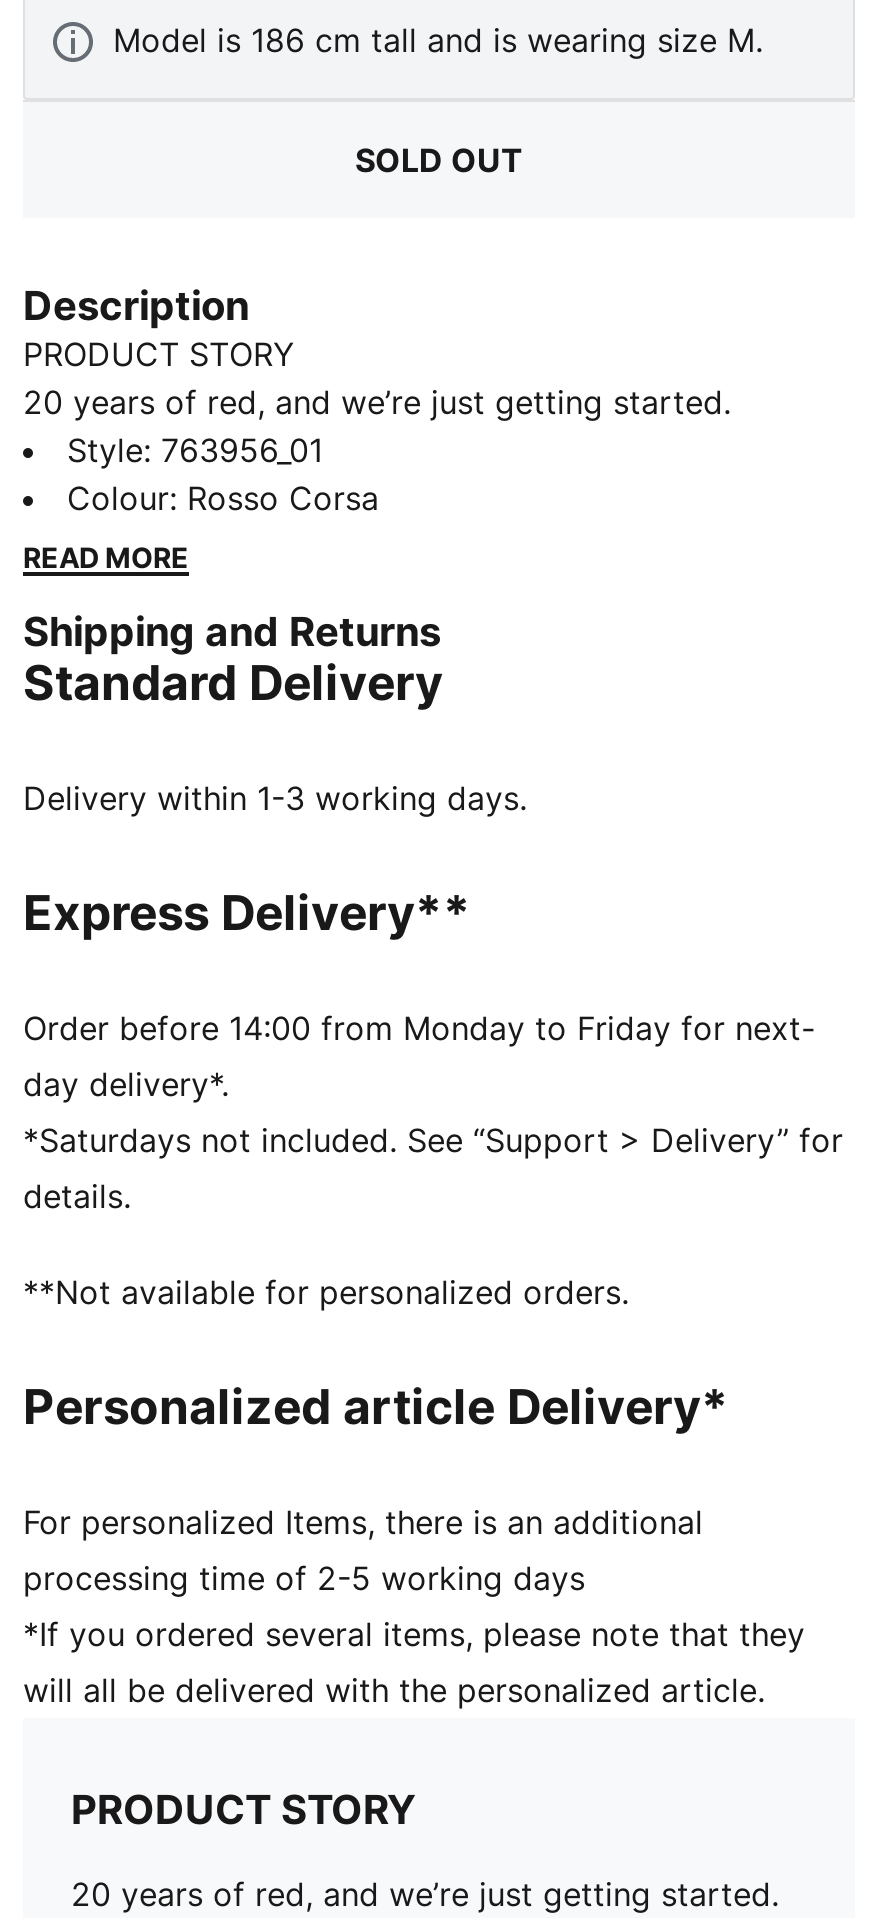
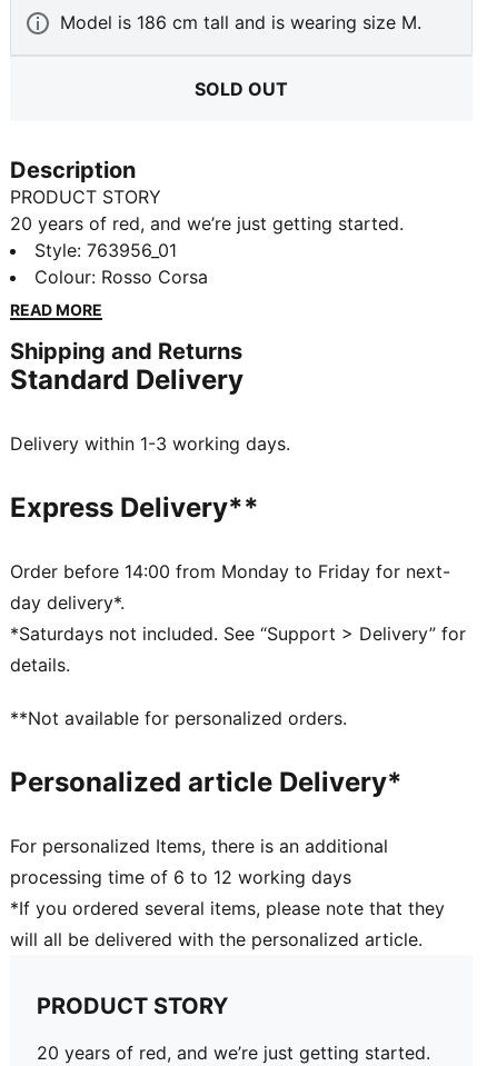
[23,1558,585,1598] processing time of 2-5 working days -> [10,866,351,888] processing time of 6 to 12 working days

